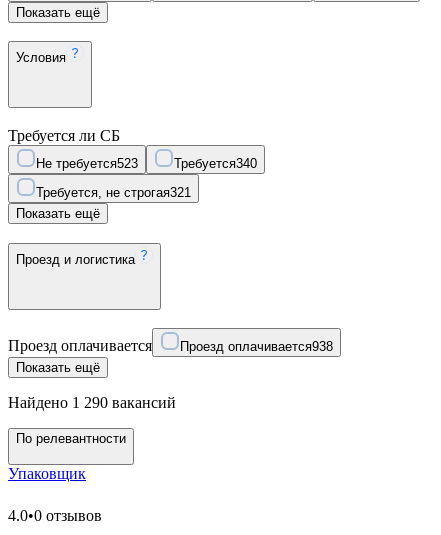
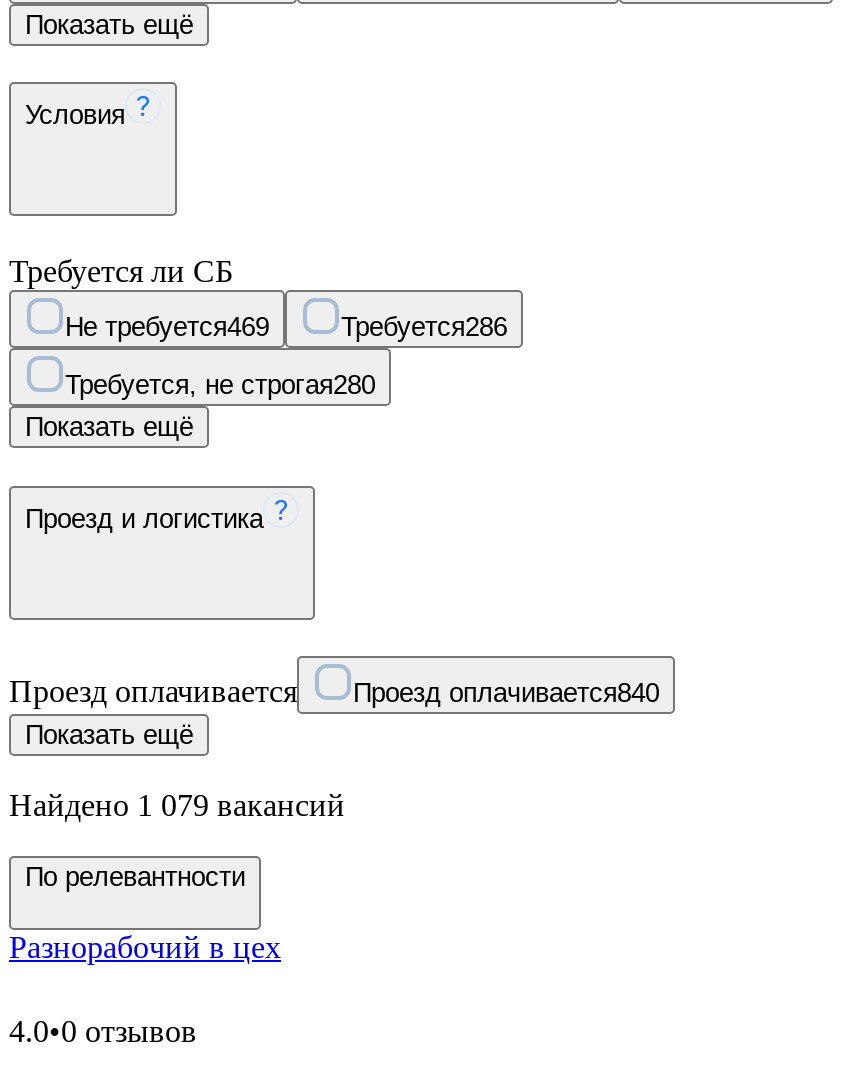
[36,156,138,171] Не требуется523 -> [65,312,269,342] Не требуется469
[174,156,257,171] Требуется340 -> [341,312,507,342] Требуется286
[36,185,191,200] Требуется, не строгая321 -> [65,370,375,400] Требуется, не строгая280
[180,339,333,354] Проезд оплачивается938 -> [353,679,659,709] Проезд оплачивается840
[8,394,176,411] Найдено 1 290 вакансий -> [9,789,345,823] Найдено 1 079 вакансий
[8,465,86,482] Упаковщик -> [9,931,281,965] Разнорабочий в цех

